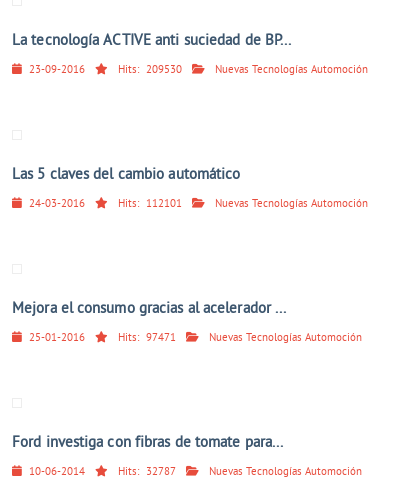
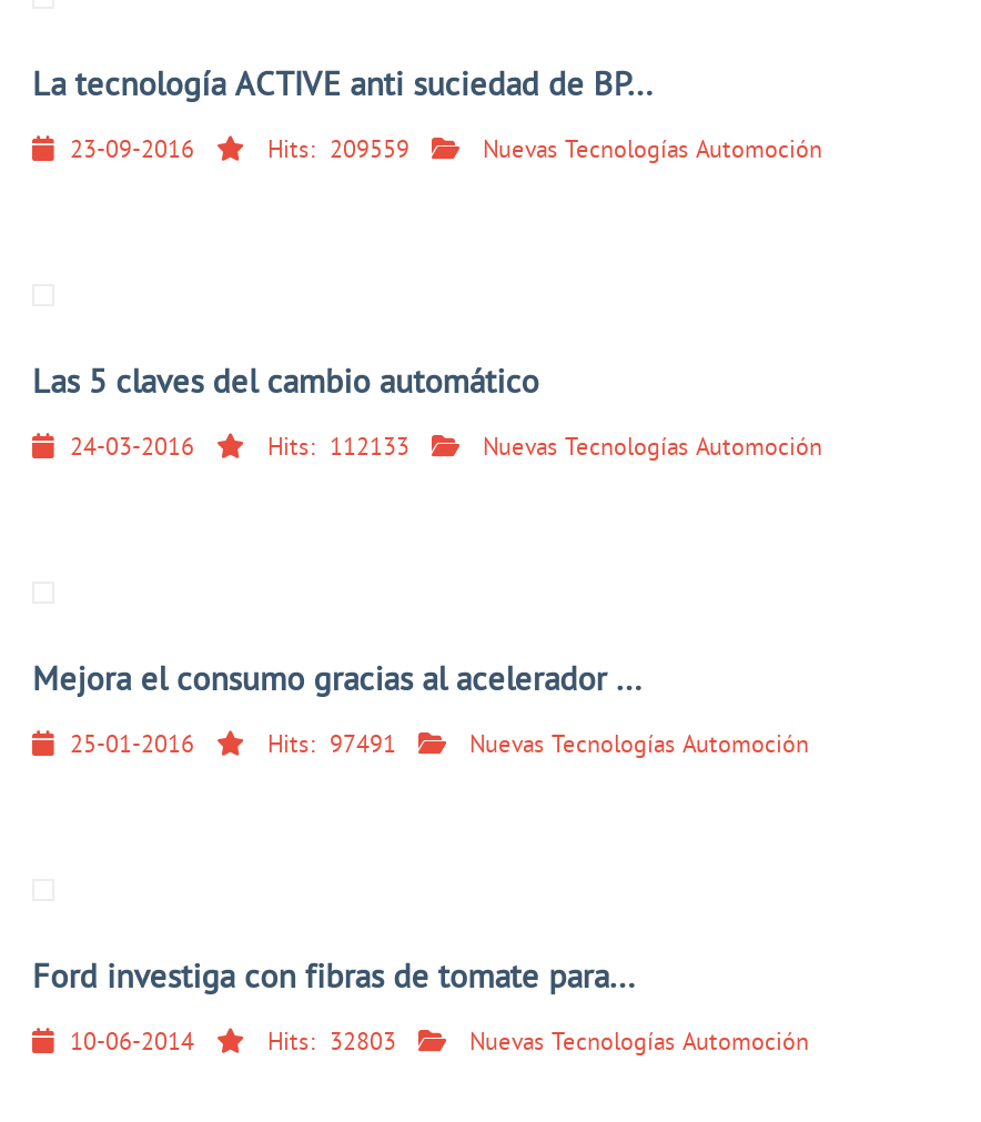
[118,63,182,77] Hits: 209530 -> [267,135,409,166] Hits: 209559
[118,197,182,211] Hits: 112101 -> [267,433,409,464] Hits: 112133
[118,331,176,345] Hits: 97471 -> [267,730,396,761] Hits: 97491
[118,465,176,479] Hits: 32787 -> [267,1027,396,1059] Hits: 32803

